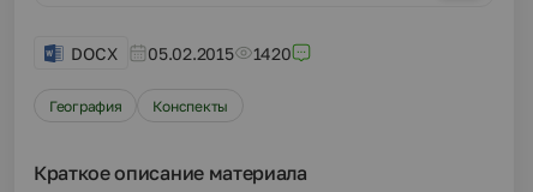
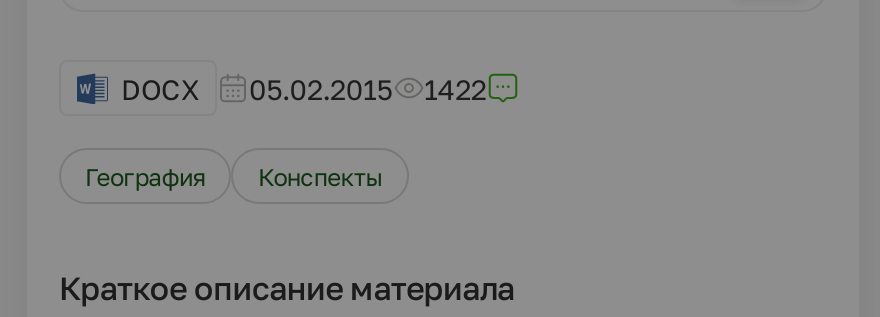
[71,43,291,63] DOCX 05.02.2015 1420 -> [121,71,486,105] DOCX 05.02.2015 1422

